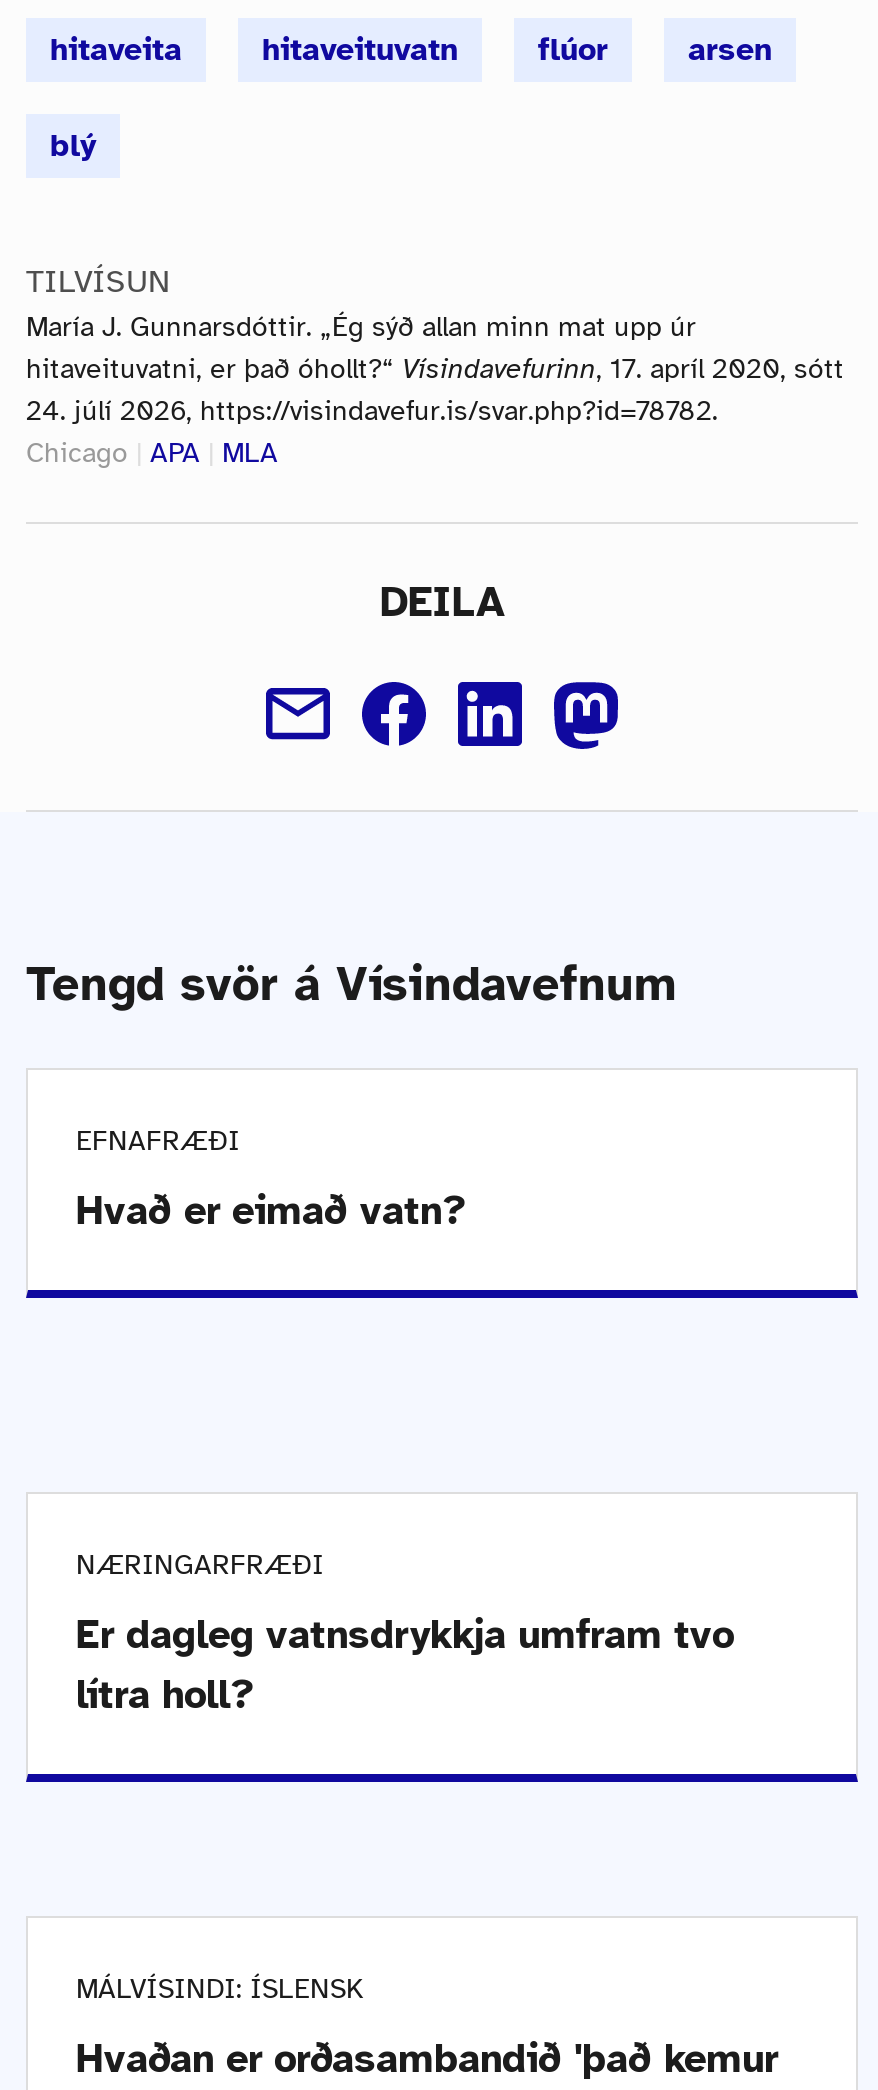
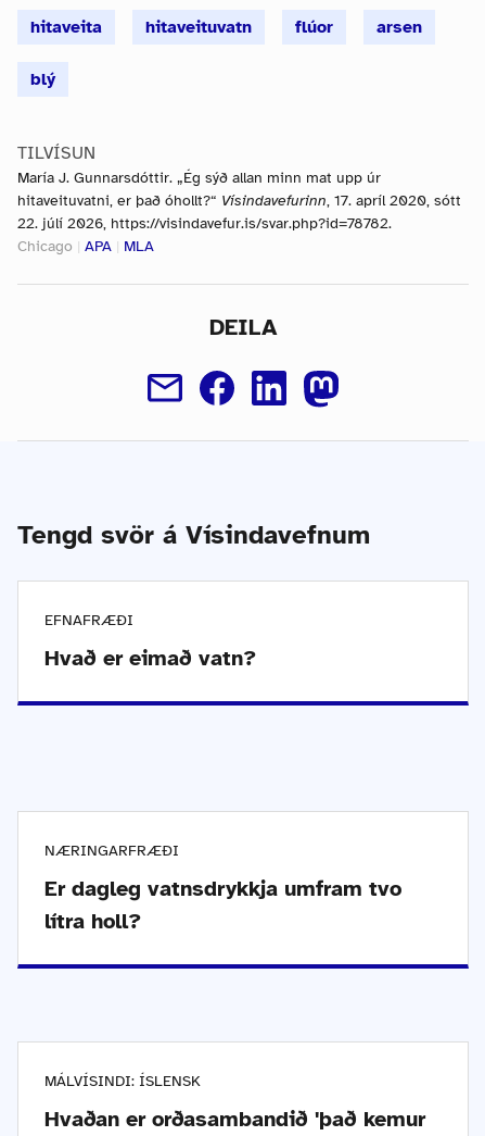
[26,394,718,428] 24. júlí 2026, https://visindavefur.is/svar.php?id=78782. -> [17,214,392,233] 22. júlí 2026, https://visindavefur.is/svar.php?id=78782.

